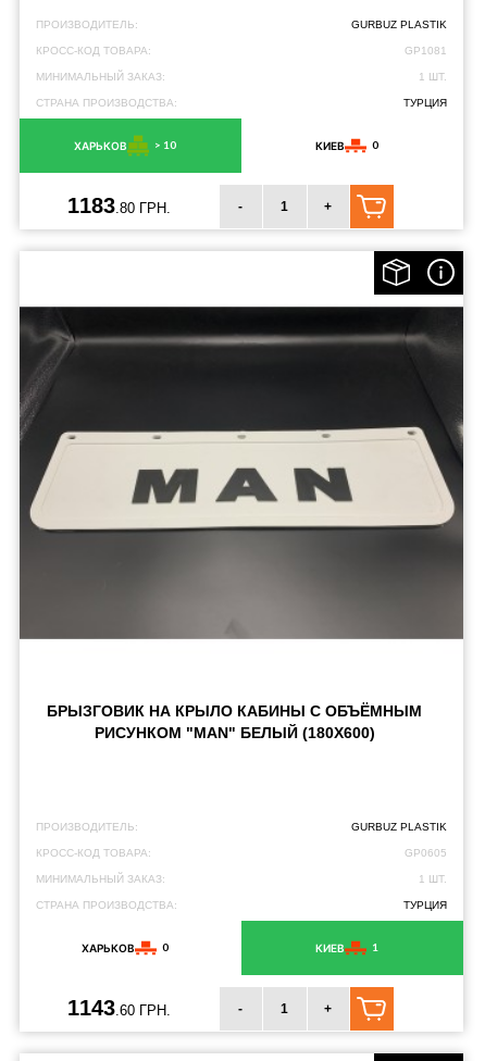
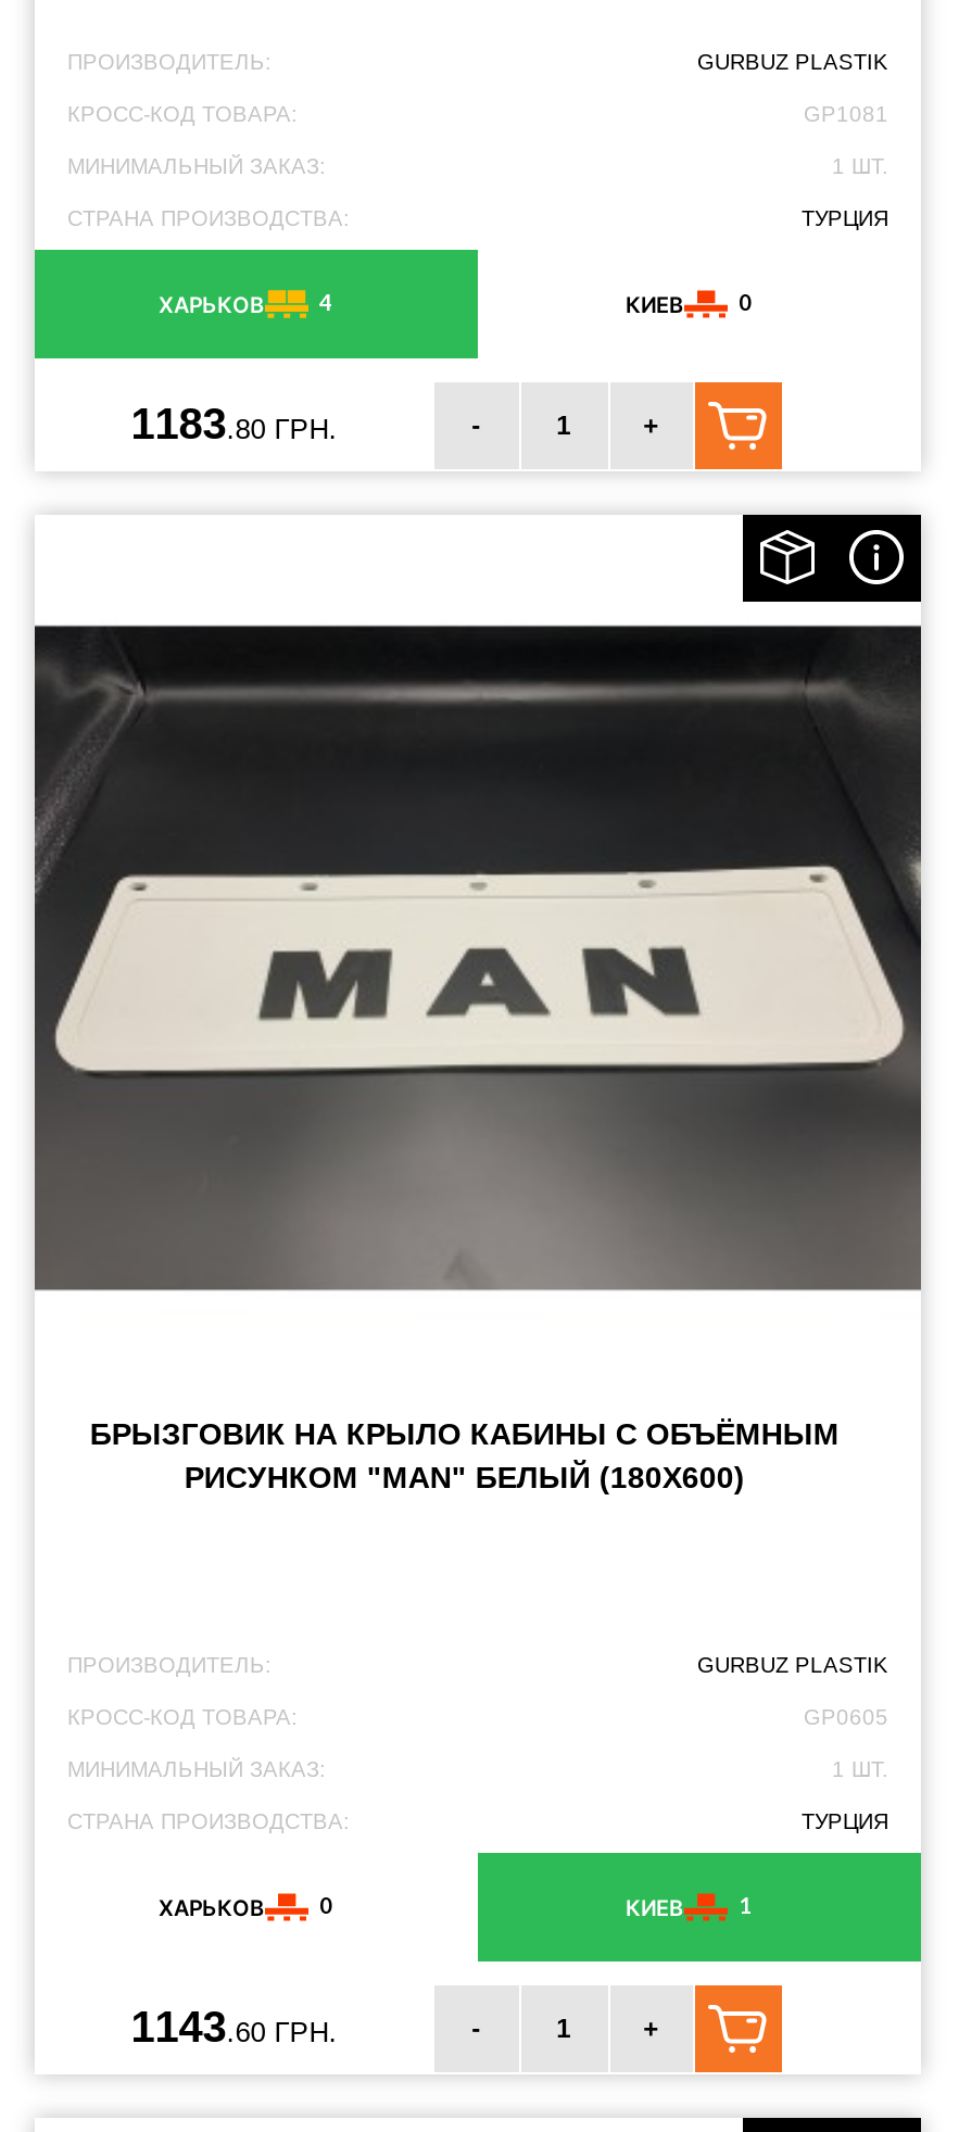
[154,138,176,151] > 10 -> [319,289,332,315] 4

